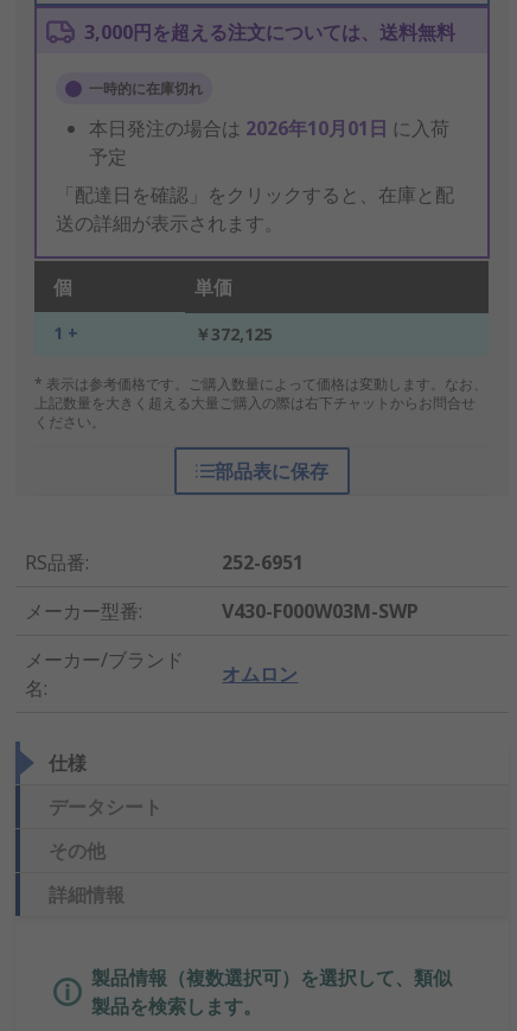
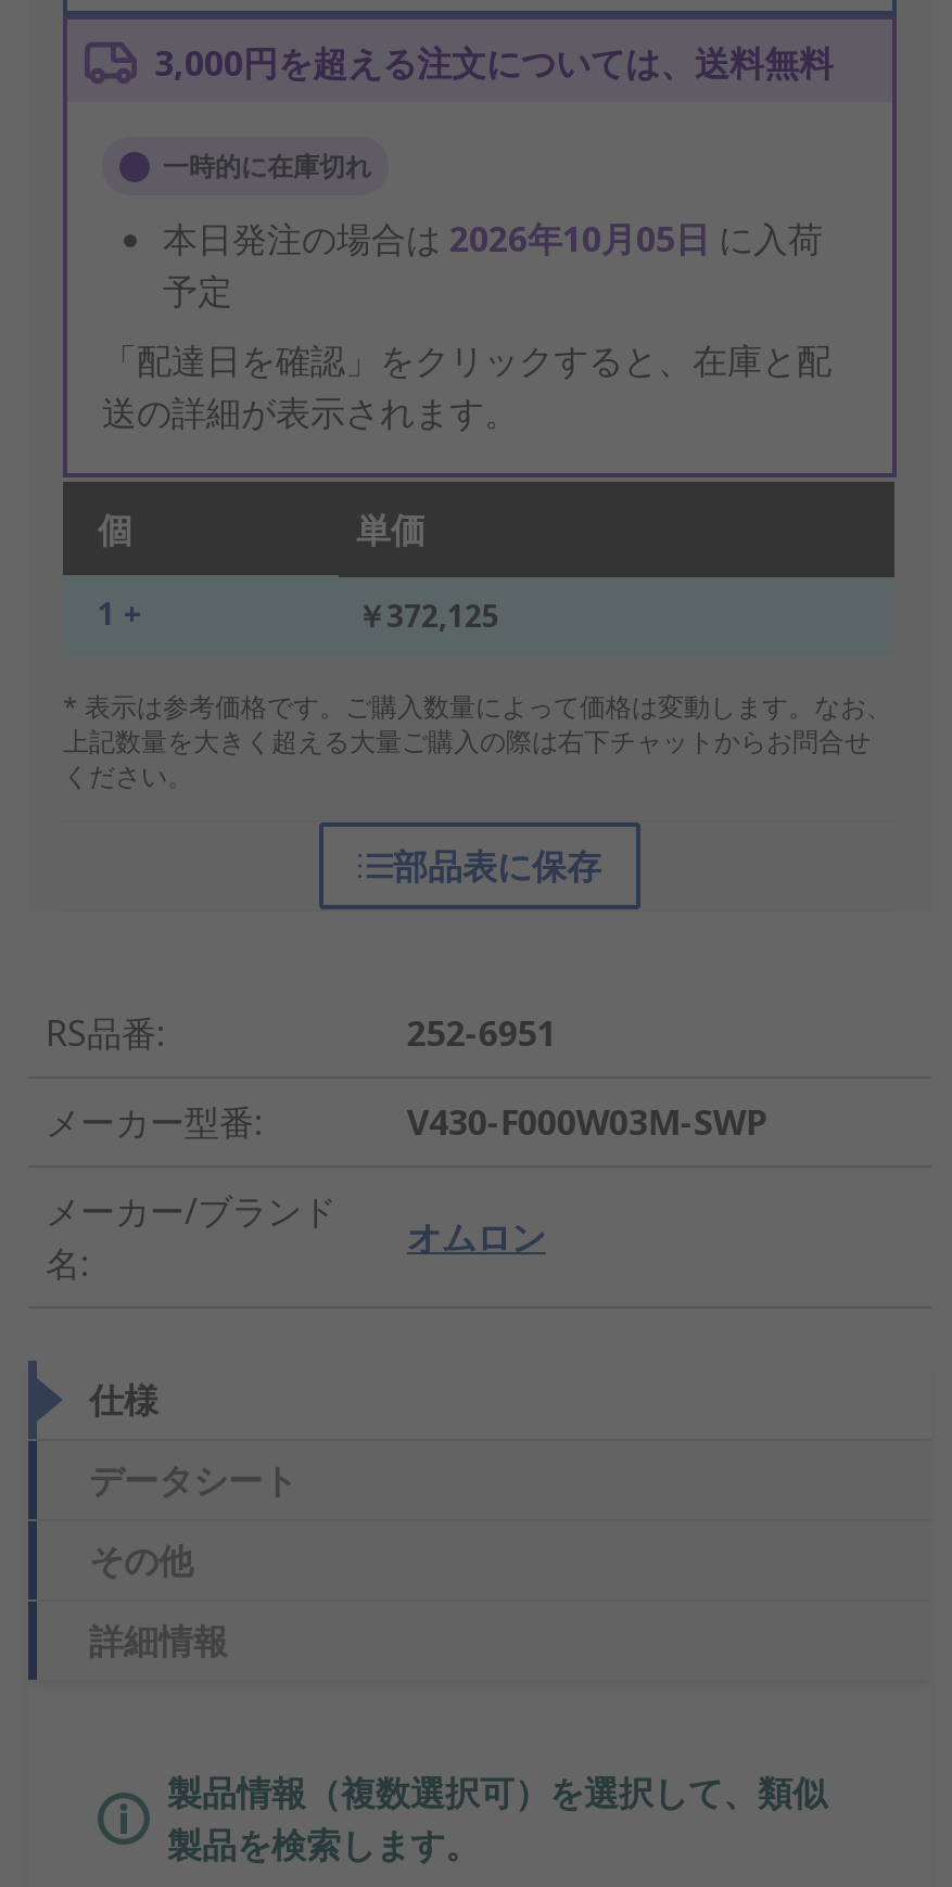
[89,116,449,142] 本日発注の場合は2026年10月01日に入荷 -> [163,216,823,264] 本日発注の場合は2026年10月05日に入荷

